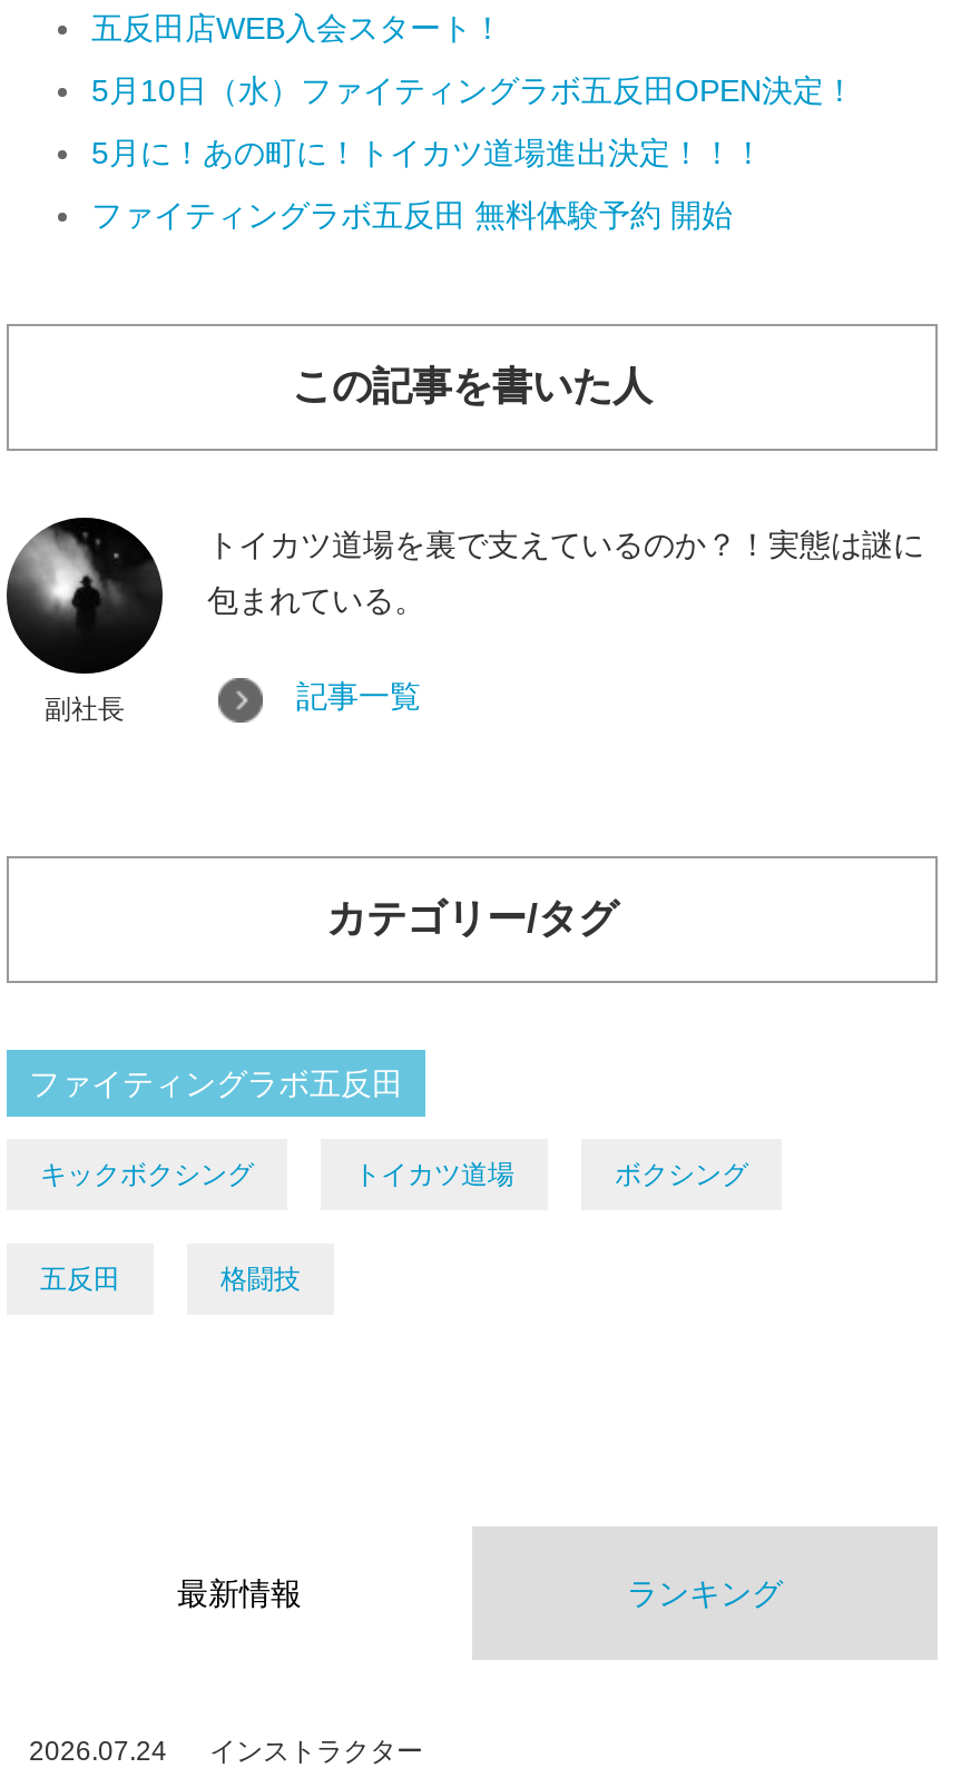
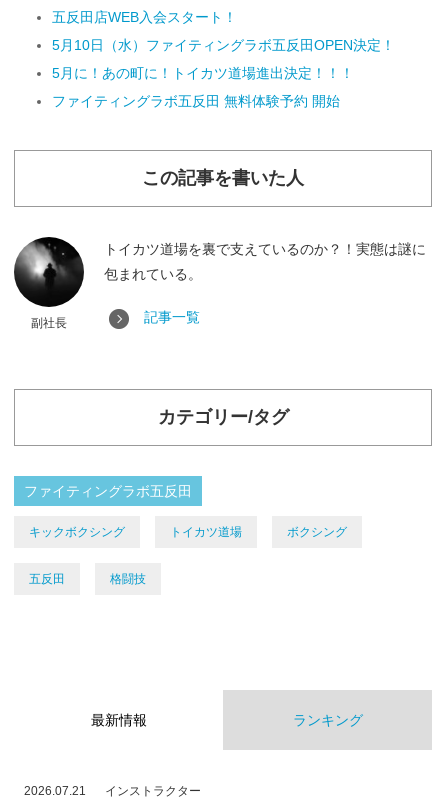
[29,1735,423,1766] 2026.07.24 インストラクター -> [24,784,201,798] 2026.07.21 インストラクター

